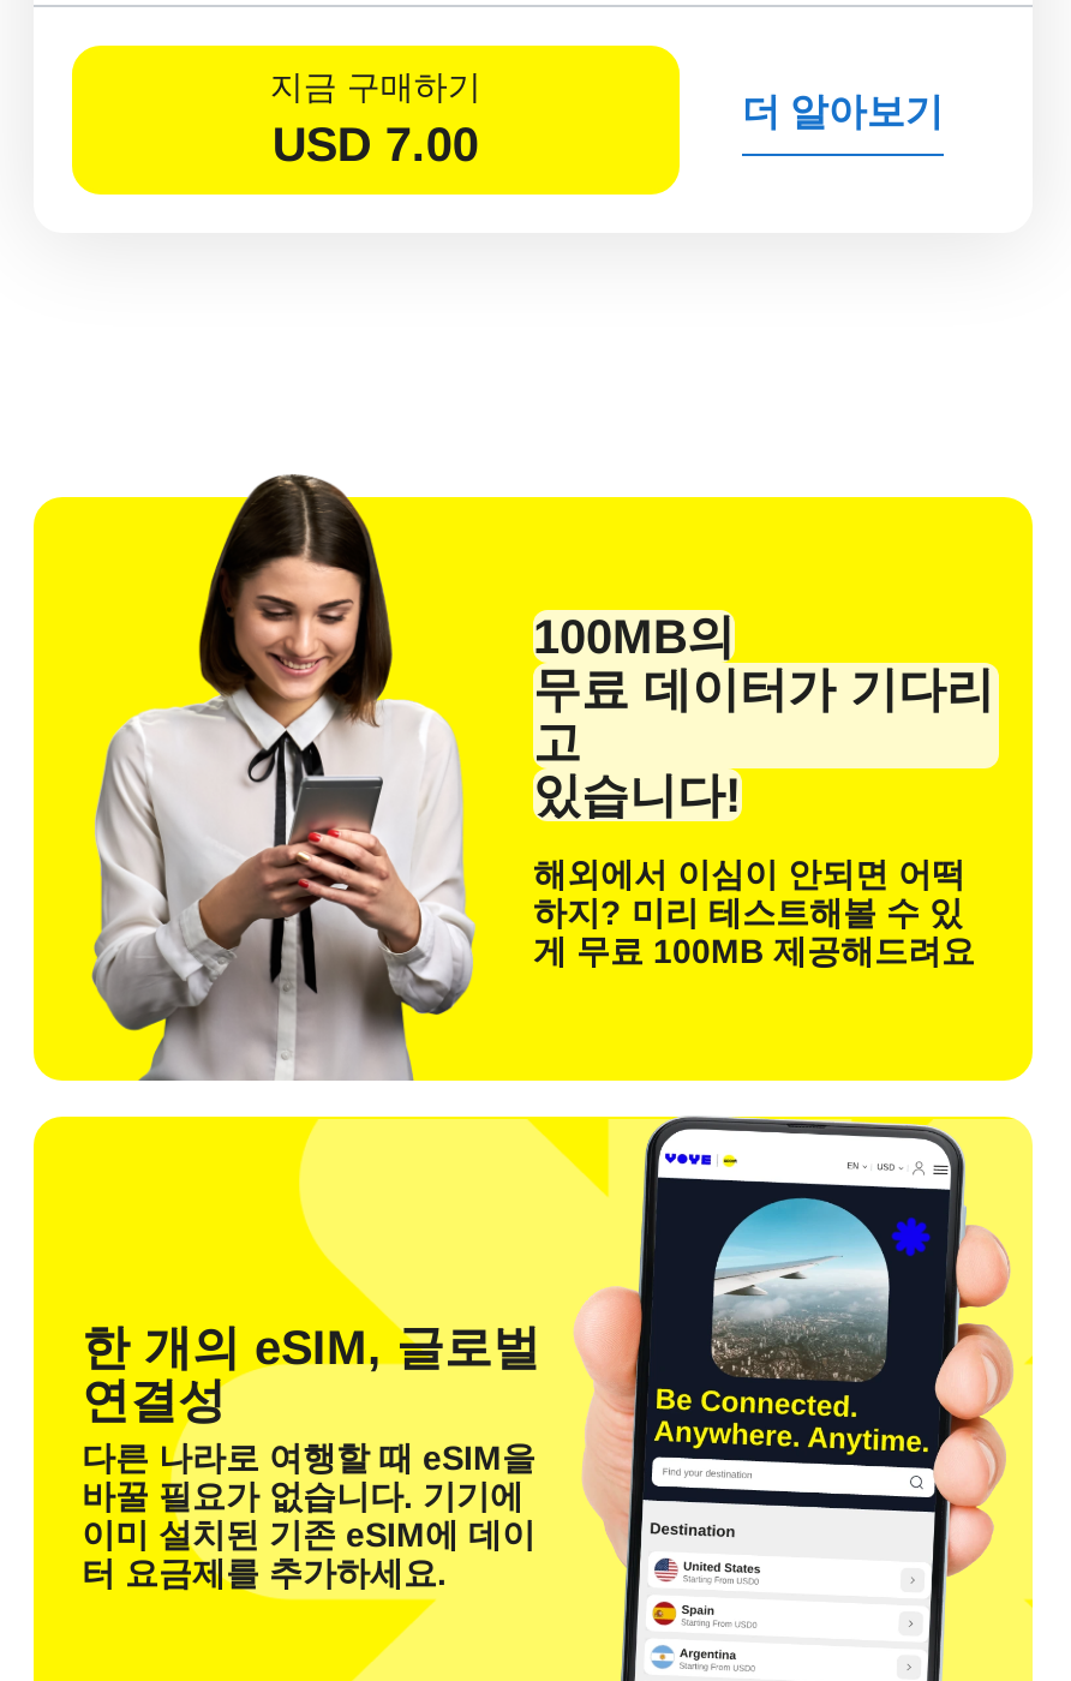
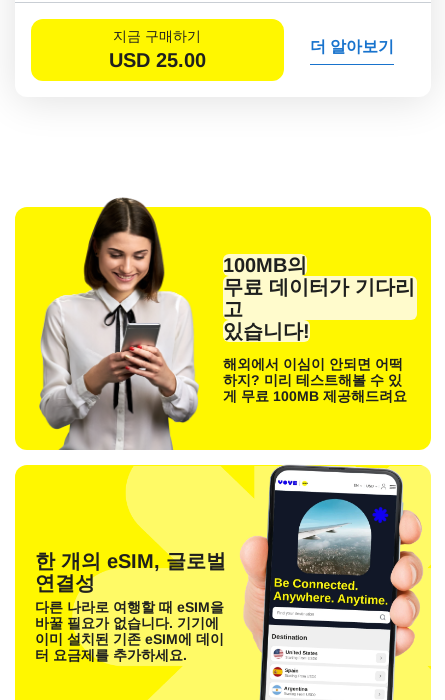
[272,117,479,170] USD 7.00 -> [109,49,206,71] USD 25.00

